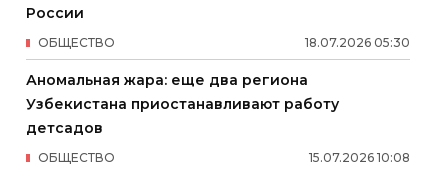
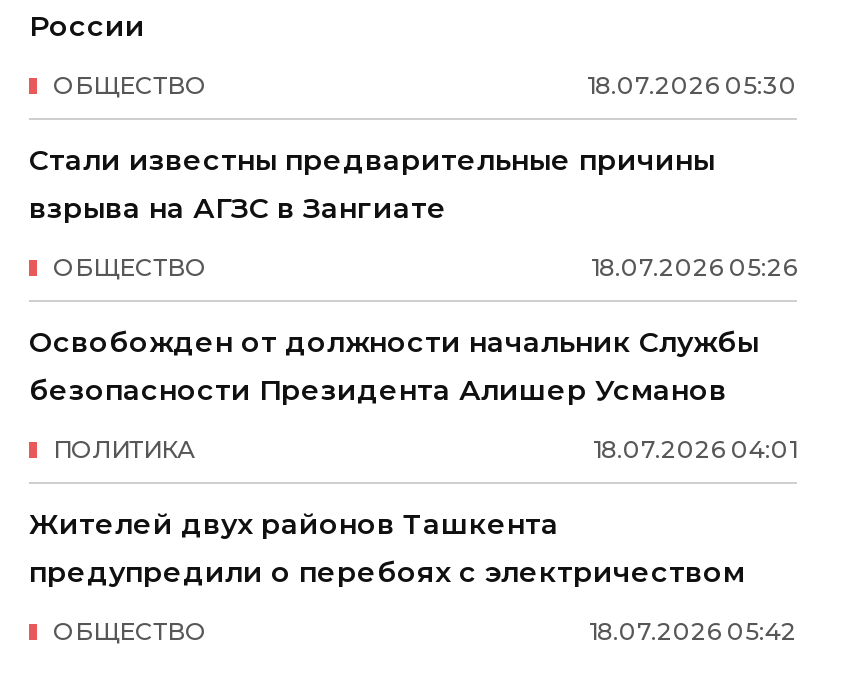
[26,71,410,165] Аномальная жара: еще два региона | Узбекистана приостанавливают работу | детсадов | 15.07.2026 10:08 -> [29,142,797,646] Стали известны предварительные причины | взрыва на АГЗС в Зангиате | 18.07.2026 05:26 | ОБЩЕСТВО | Освобожден от должности начальник Службы | безопасности Президента Алишер Усманов | 18.07.2026 04:01 | ПОЛИТИКА | Жителей двух районов Ташкента | предупредили о перебоях с электричеством | 18.07.2026 05:42

